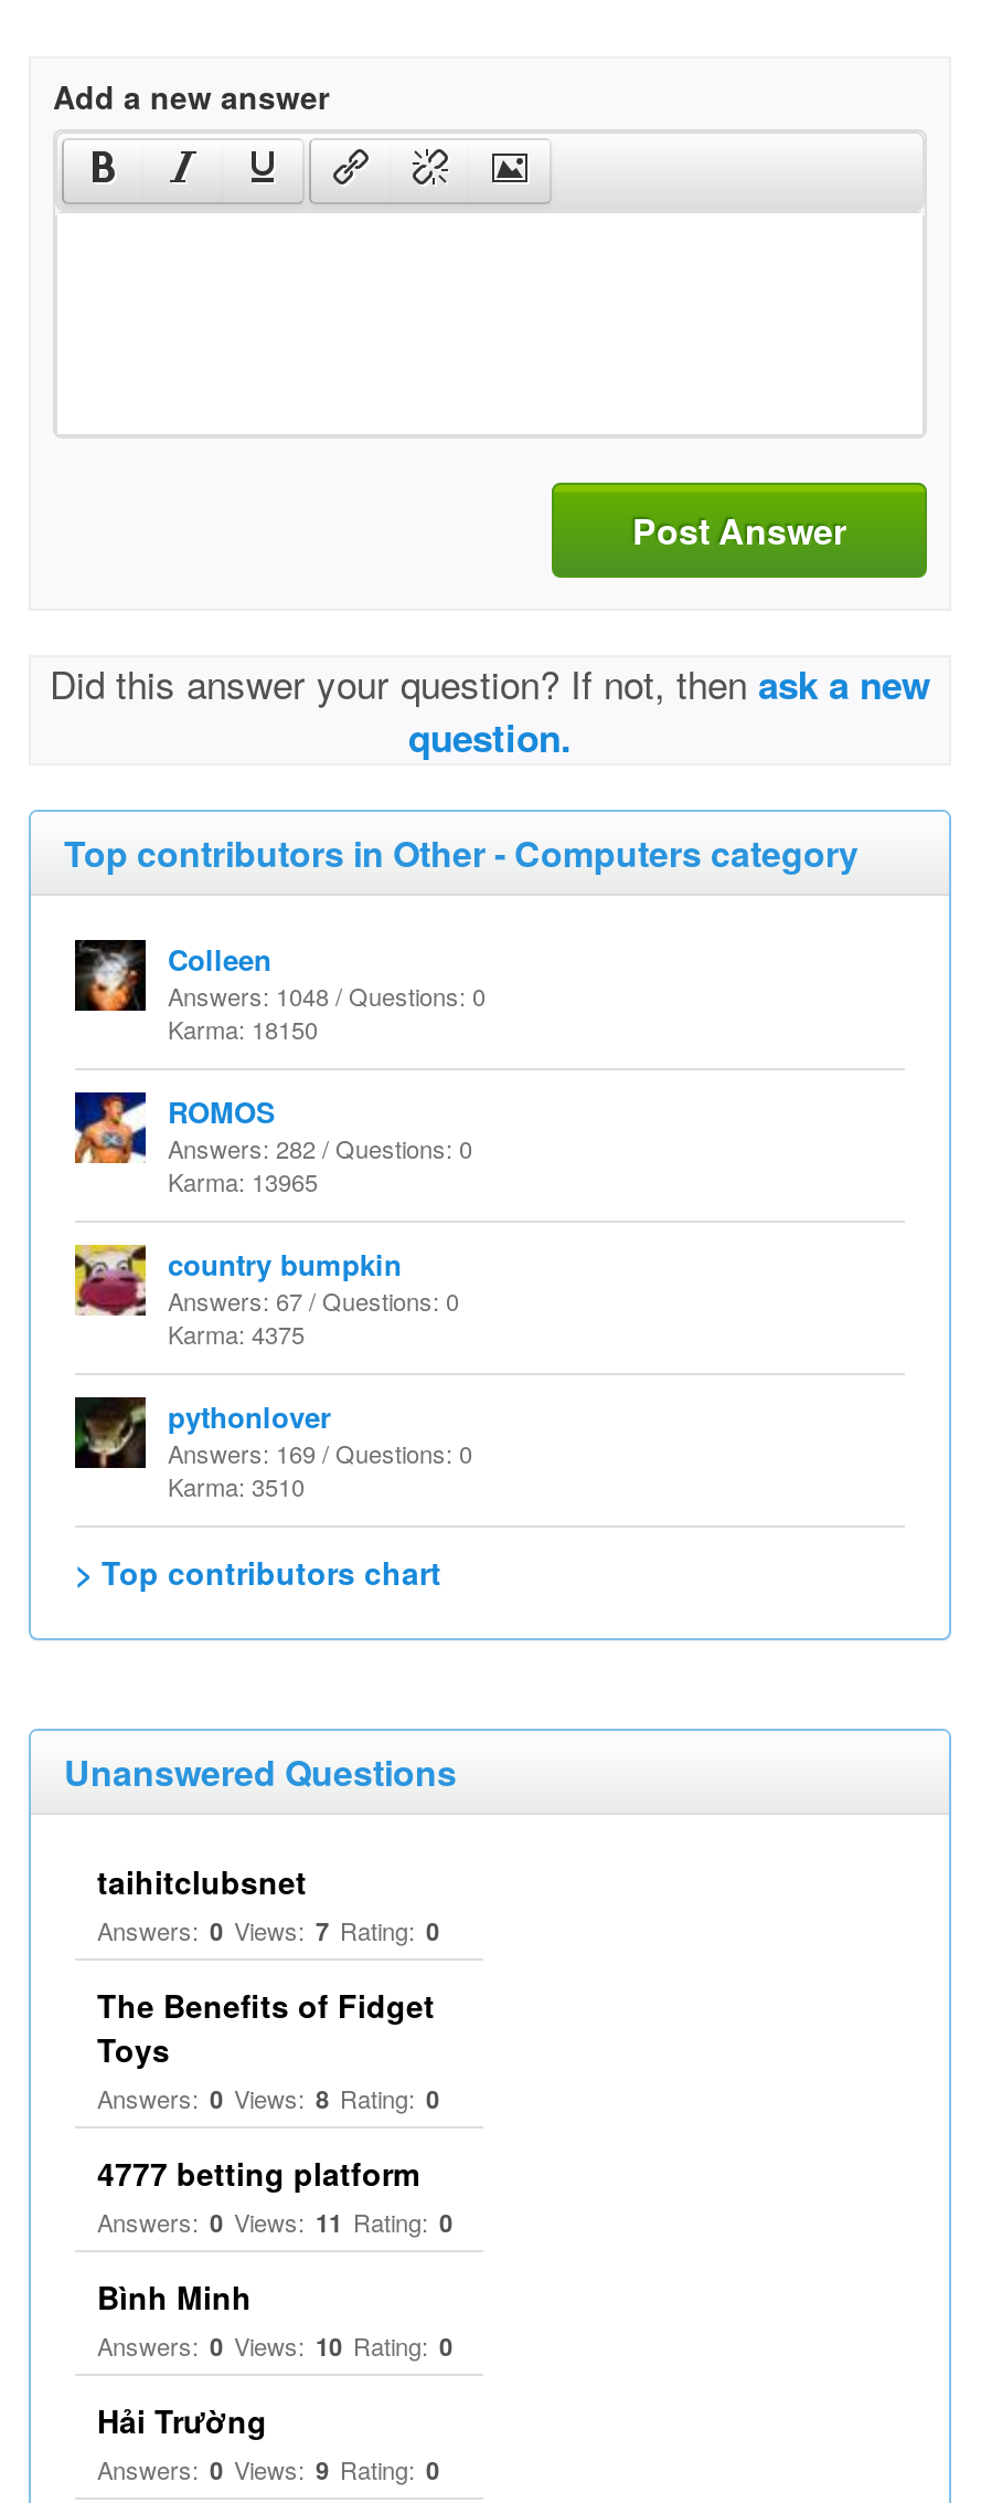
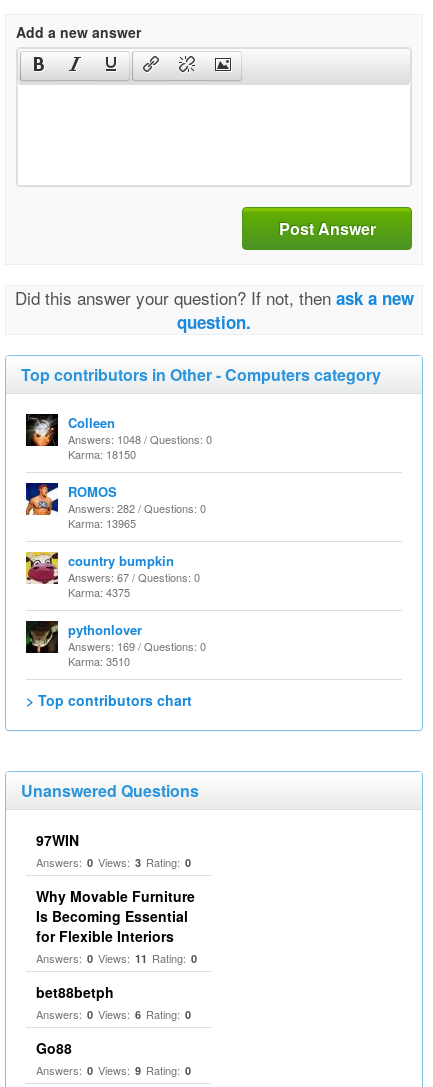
[97,1859,439,2195] taihitclubsnet | Answers: 0 Views: 7 Rating: 0 | The Benefits of Fidget | Toys | Answers: 0 Views: 8 Rating: 0 | 4777 betting platform -> [36,830,195,946] 97WIN | Answers: 0 Views: 3 Rating: 0 | Why Movable Furniture | Is Becoming Essential | for Flexible Interiors
[97,2274,452,2363] Bình Minh | Answers: 0 Views: 10 Rating: 0 -> [36,982,191,1022] bet88betph | Answers: 0 Views: 6 Rating: 0
[97,2398,267,2442] Hải Trường -> [36,1038,72,1058] Go88

